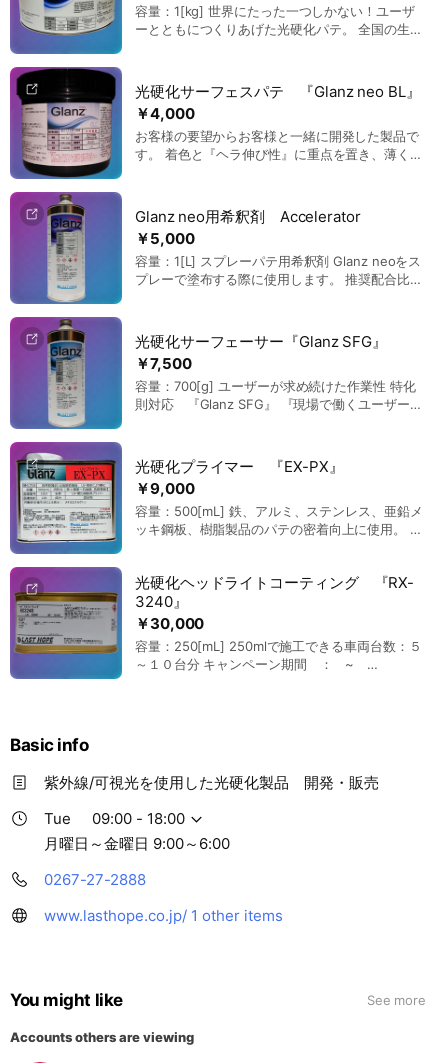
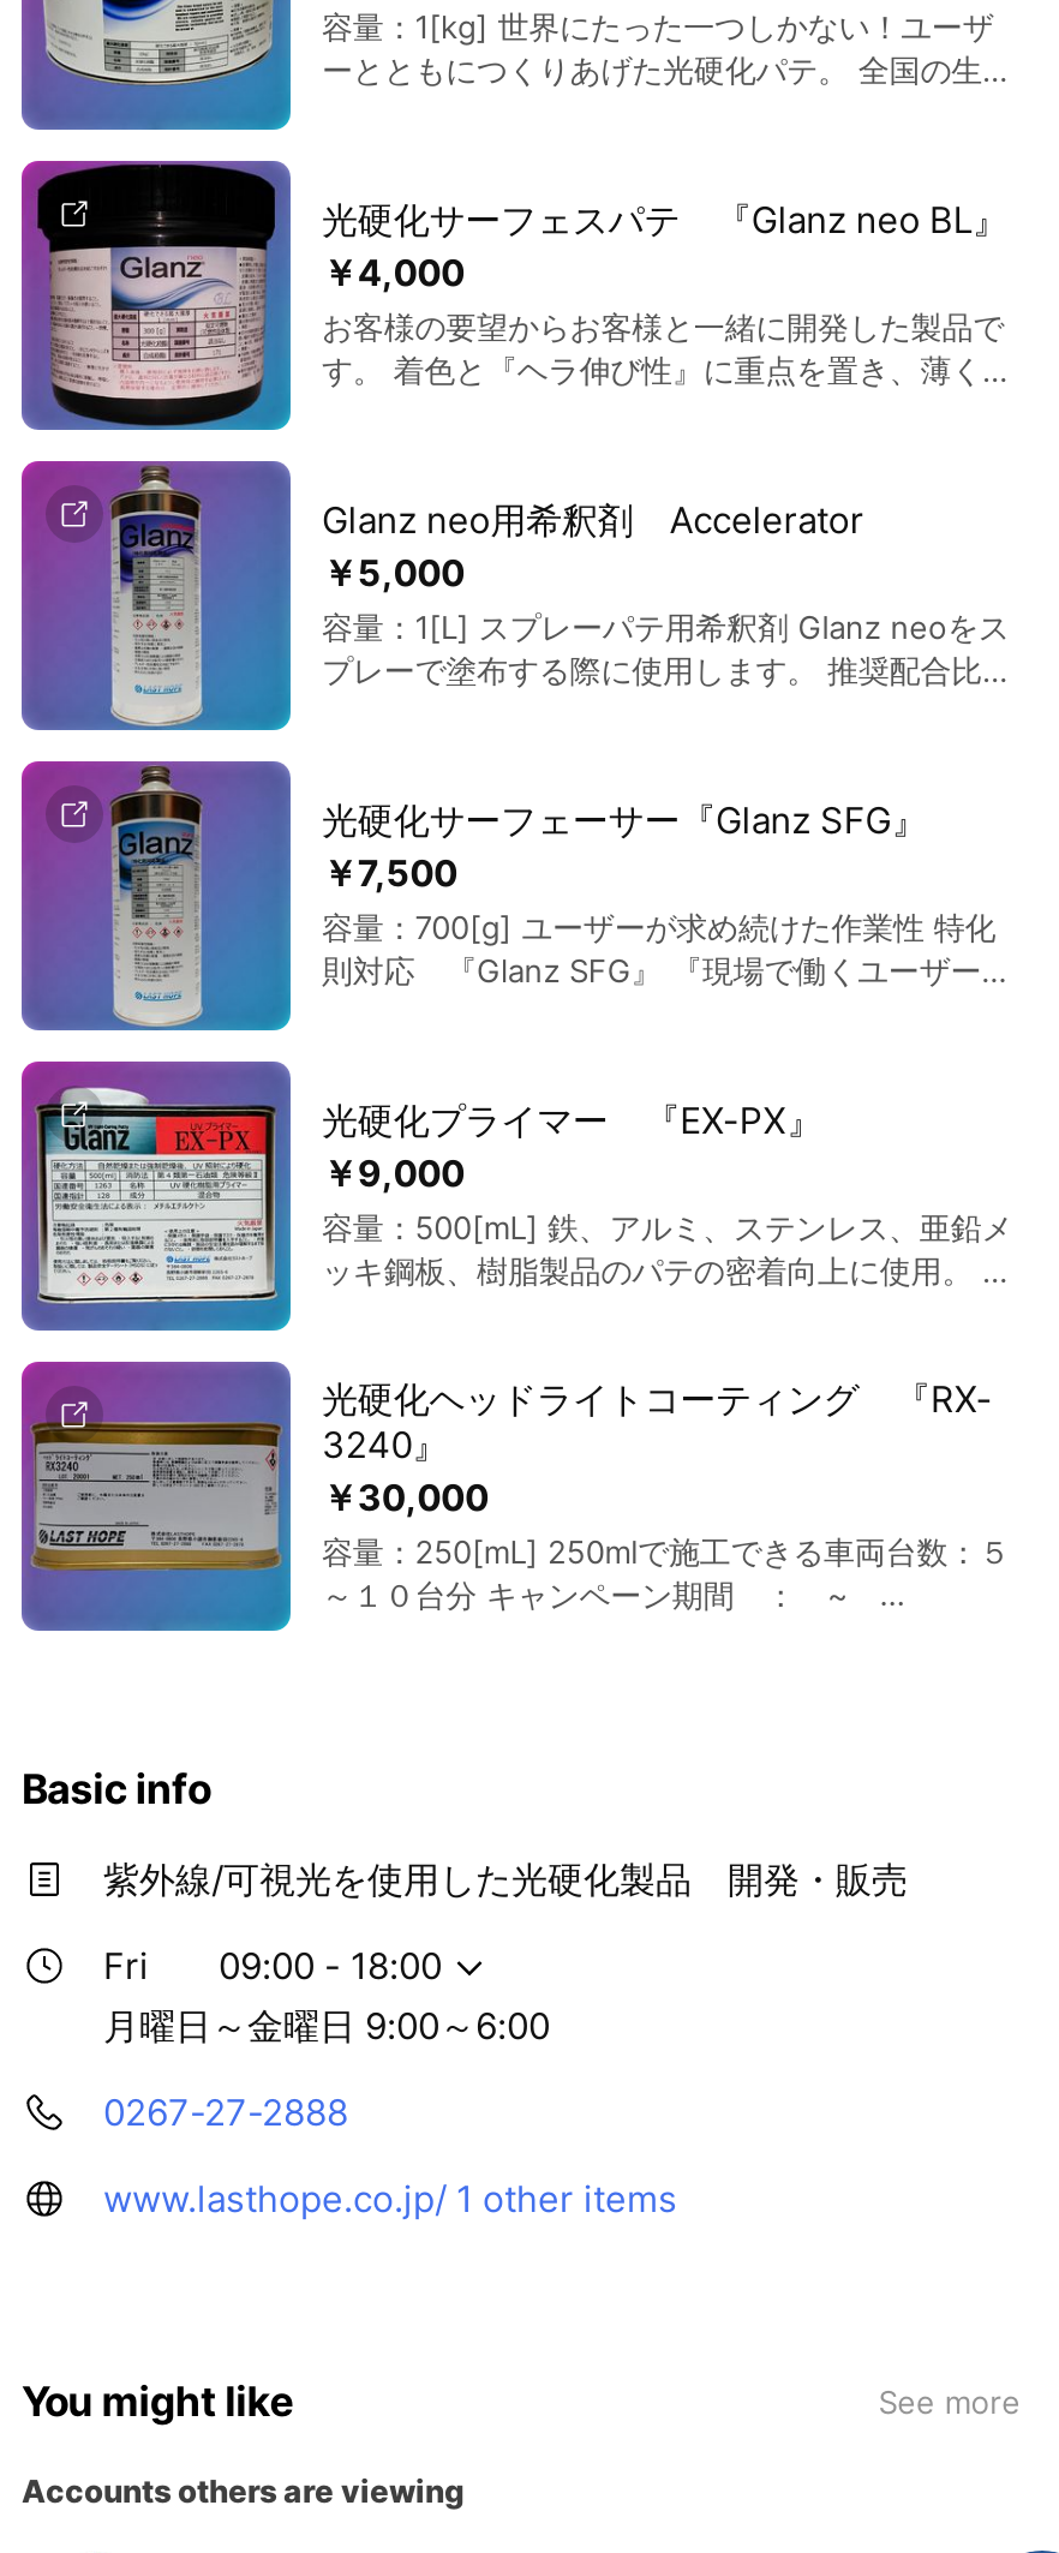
[44,809,71,828] Tue -> [103,1942,149,1988] Fri

